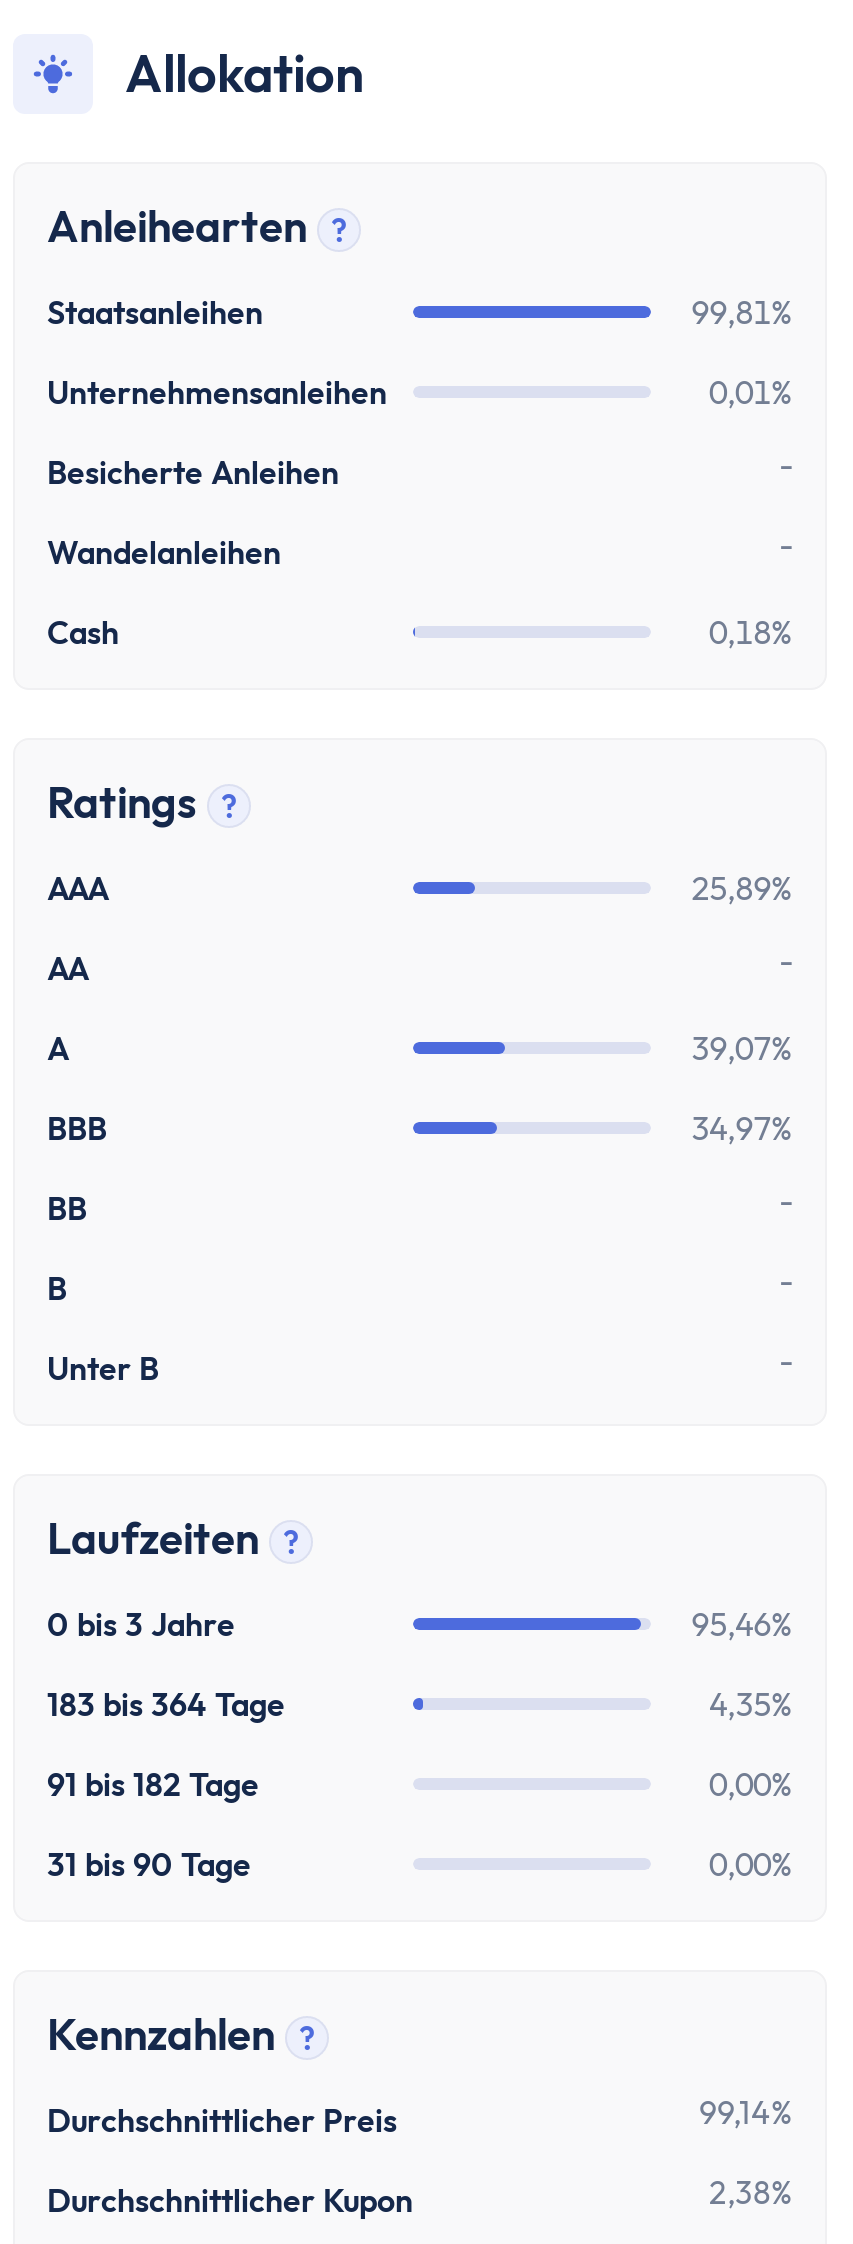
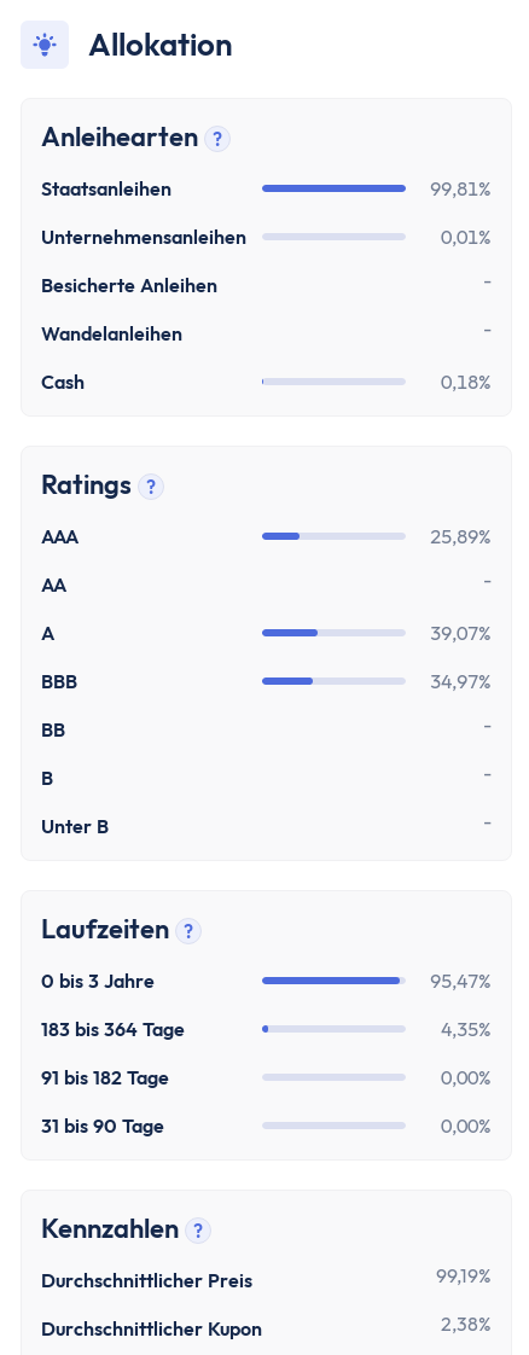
[691,1604,793,1644] 95,46% -> [430,969,492,993] 95,47%
[699,2092,793,2132] 99,14% -> [436,1263,492,1287] 99,19%

